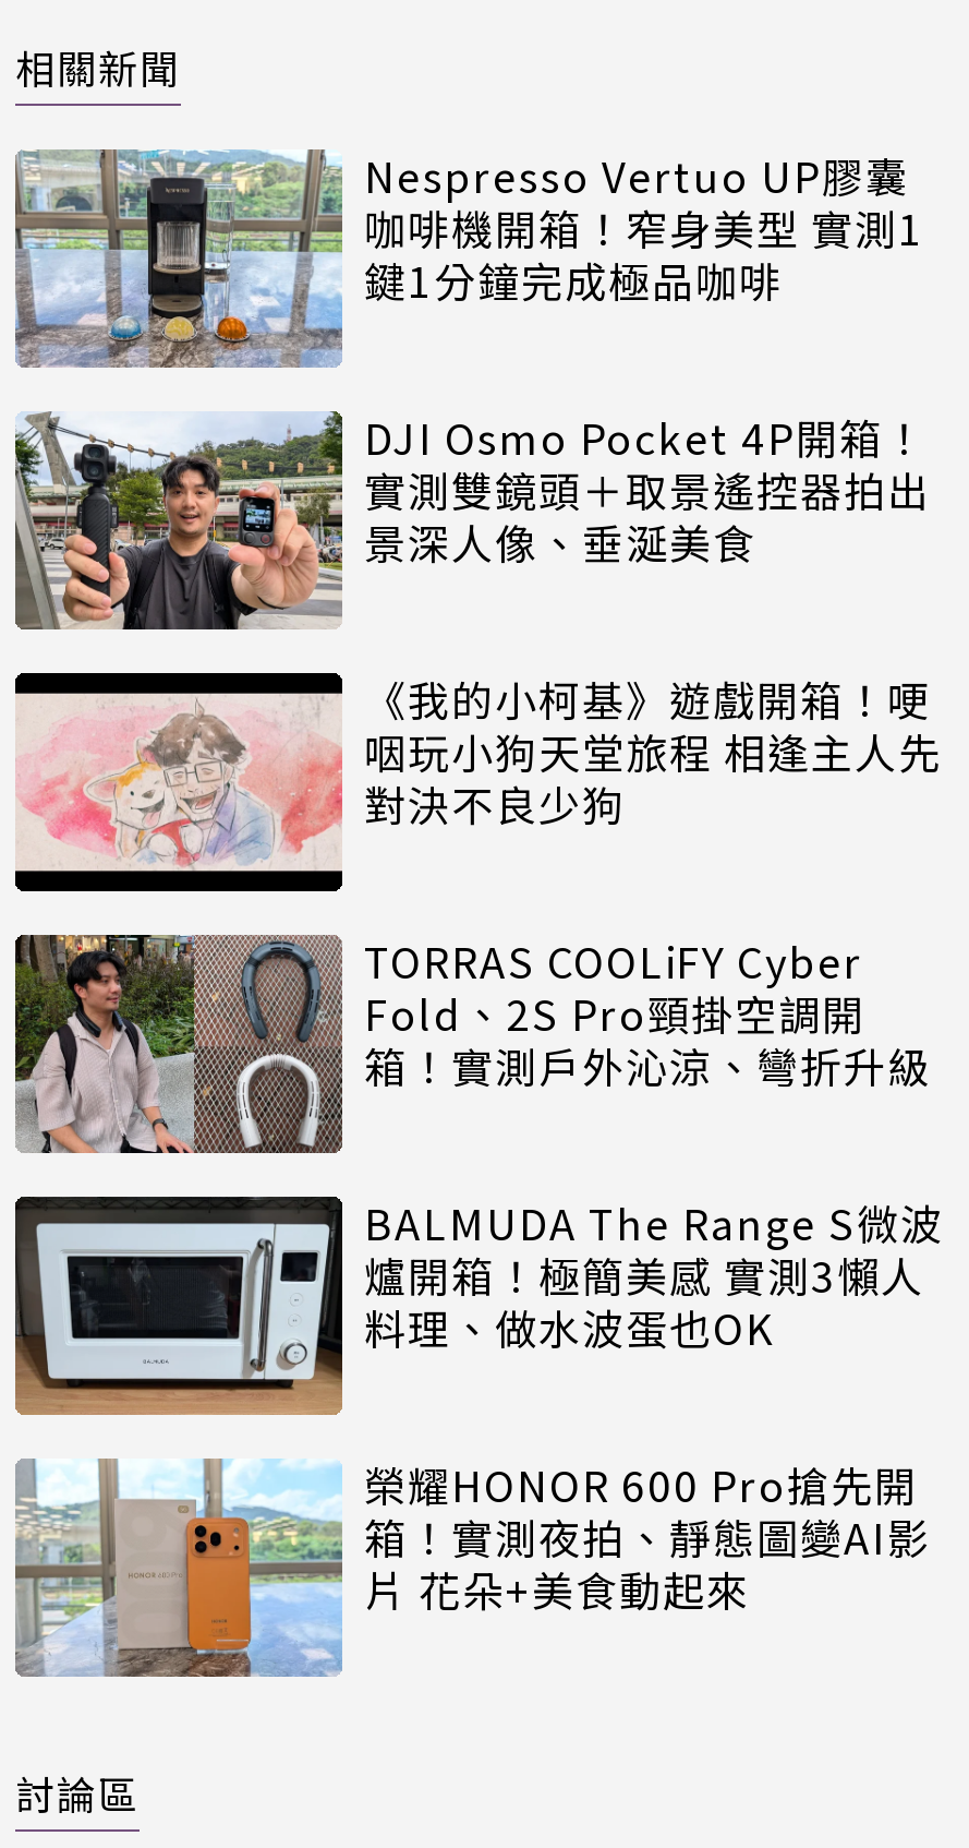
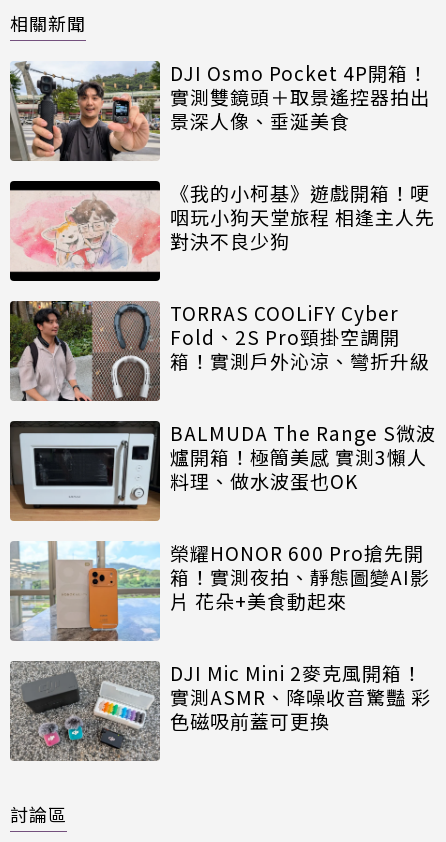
[15,146,924,368] [image] | Nespresso Vertuo UP膠囊 | 咖啡機開箱！窄身美型 實測1 | 鍵1分鐘完成極品咖啡 -> none
moved [11,408,944,1618] -> [8,59,436,614]: [image] | DJI Osmo Pocket 4P開箱！ | 實測雙鏡頭＋取景遙控器拍出 | ... | 箱！實測夜拍、靜態圖變AI影 | 片 花朵+美食動起來
none -> [10,659,431,762] [image] | DJI Mic Mini 2麥克風開箱！ | 實測ASMR、降噪收音驚豔 彩 | 色磁吸前蓋可更換

